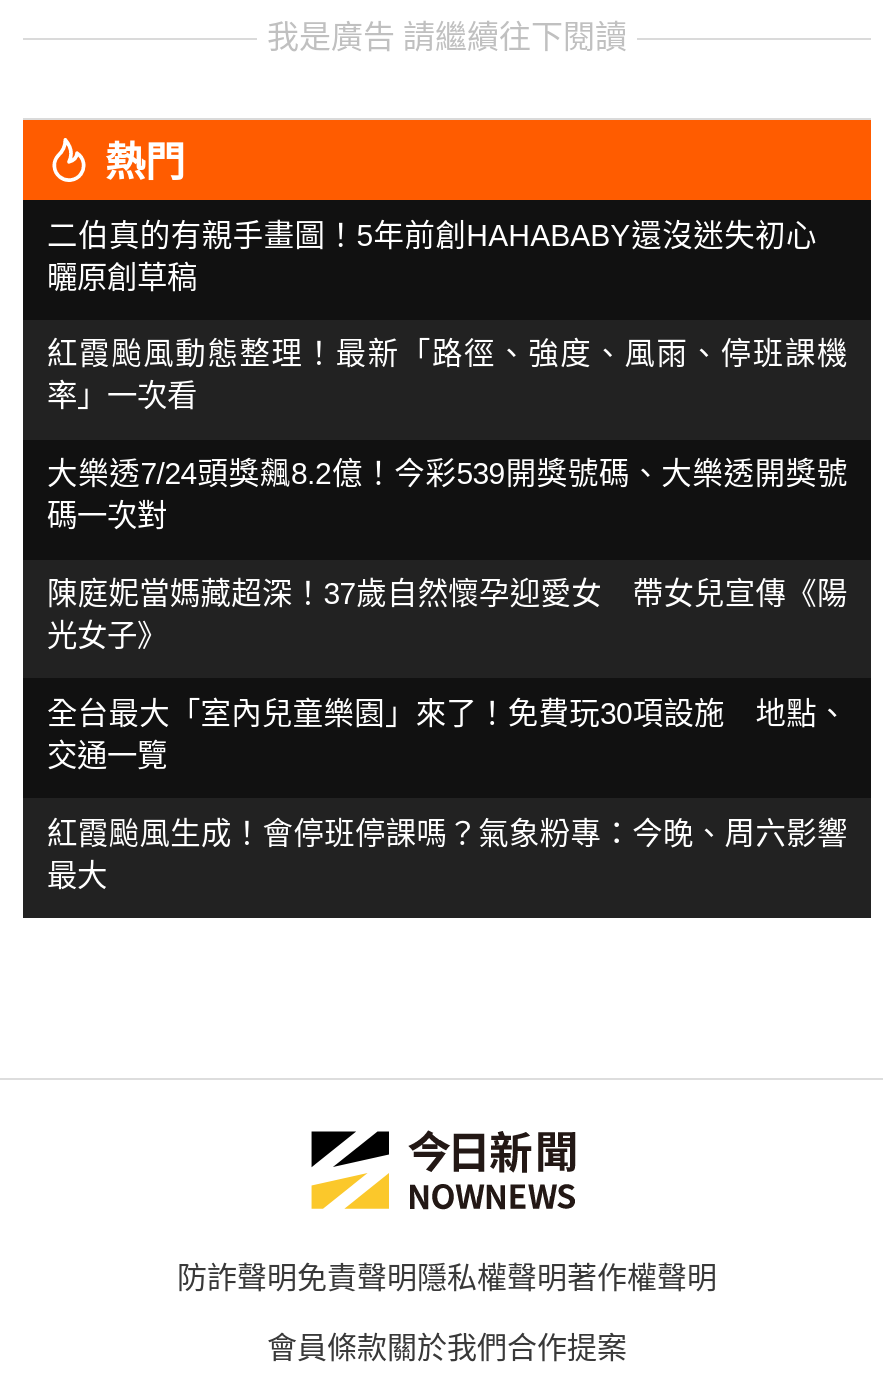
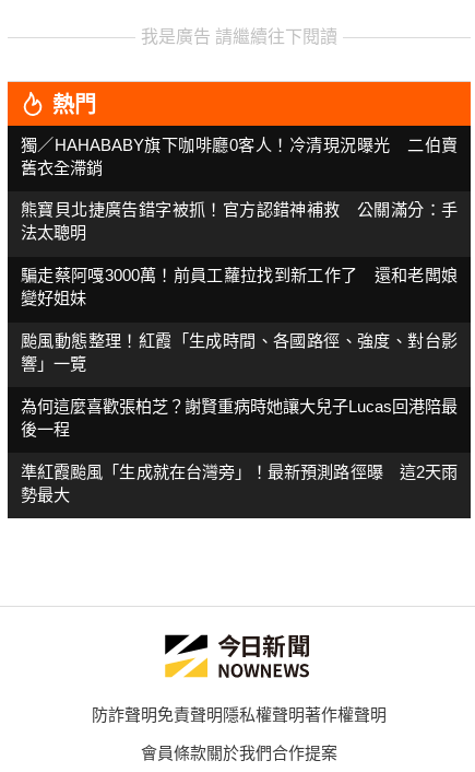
[47,217,847,293] 二伯真的有親手畫圖！5年前創HAHABABY還沒迷失初心 | 曬原創草稿 -> [21,135,458,177] 獨／HAHABABY旗下咖啡廳0客人！冷清現況曝光 二伯賣 | 舊衣全滯銷
[47,337,847,413] 紅霞颱風動態整理！最新「路徑、強度、風雨、停班課機 | 率」一次看 -> [21,201,458,242] 熊寶貝北捷廣告錯字被抓！官方認錯神補救 公關滿分：手 | 法太聰明
[47,456,847,532] 大樂透7/24頭獎飆8.2億！今彩539開獎號碼、大樂透開獎號 | 碼一次對 -> [21,266,458,307] 騙走蔡阿嘎3000萬！前員工蘿拉找到新工作了 還和老闆娘 | 變好姐妹
[47,576,847,652] 陳庭妮當媽藏超深！37歲自然懷孕迎愛女 帶女兒宣傳《陽 | 光女子》 -> [21,331,458,373] 颱風動態整理！紅霞「生成時間、各國路徑、強度、對台影 | 響」一覽
[47,696,847,772] 全台最大「室內兒童樂園」來了！免費玩30項設施 地點、 | 交通一覽 -> [21,397,458,438] 為何這麼喜歡張柏芝？謝賢重病時她讓大兒子Lucas回港陪最 | 後一程
[47,815,847,891] 紅霞颱風生成！會停班停課嗎？氣象粉專：今晚、周六影響 | 最大 -> [21,462,458,504] 準紅霞颱風「生成就在台灣旁」！最新預測路徑曝 這2天雨 | 勢最大

